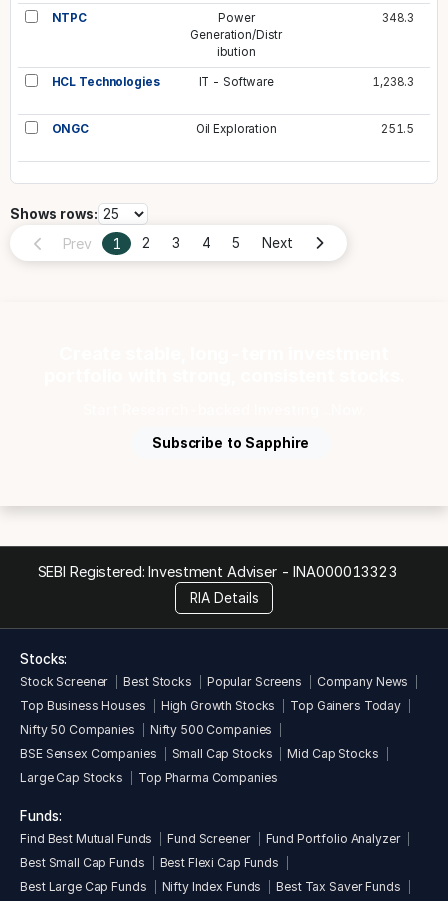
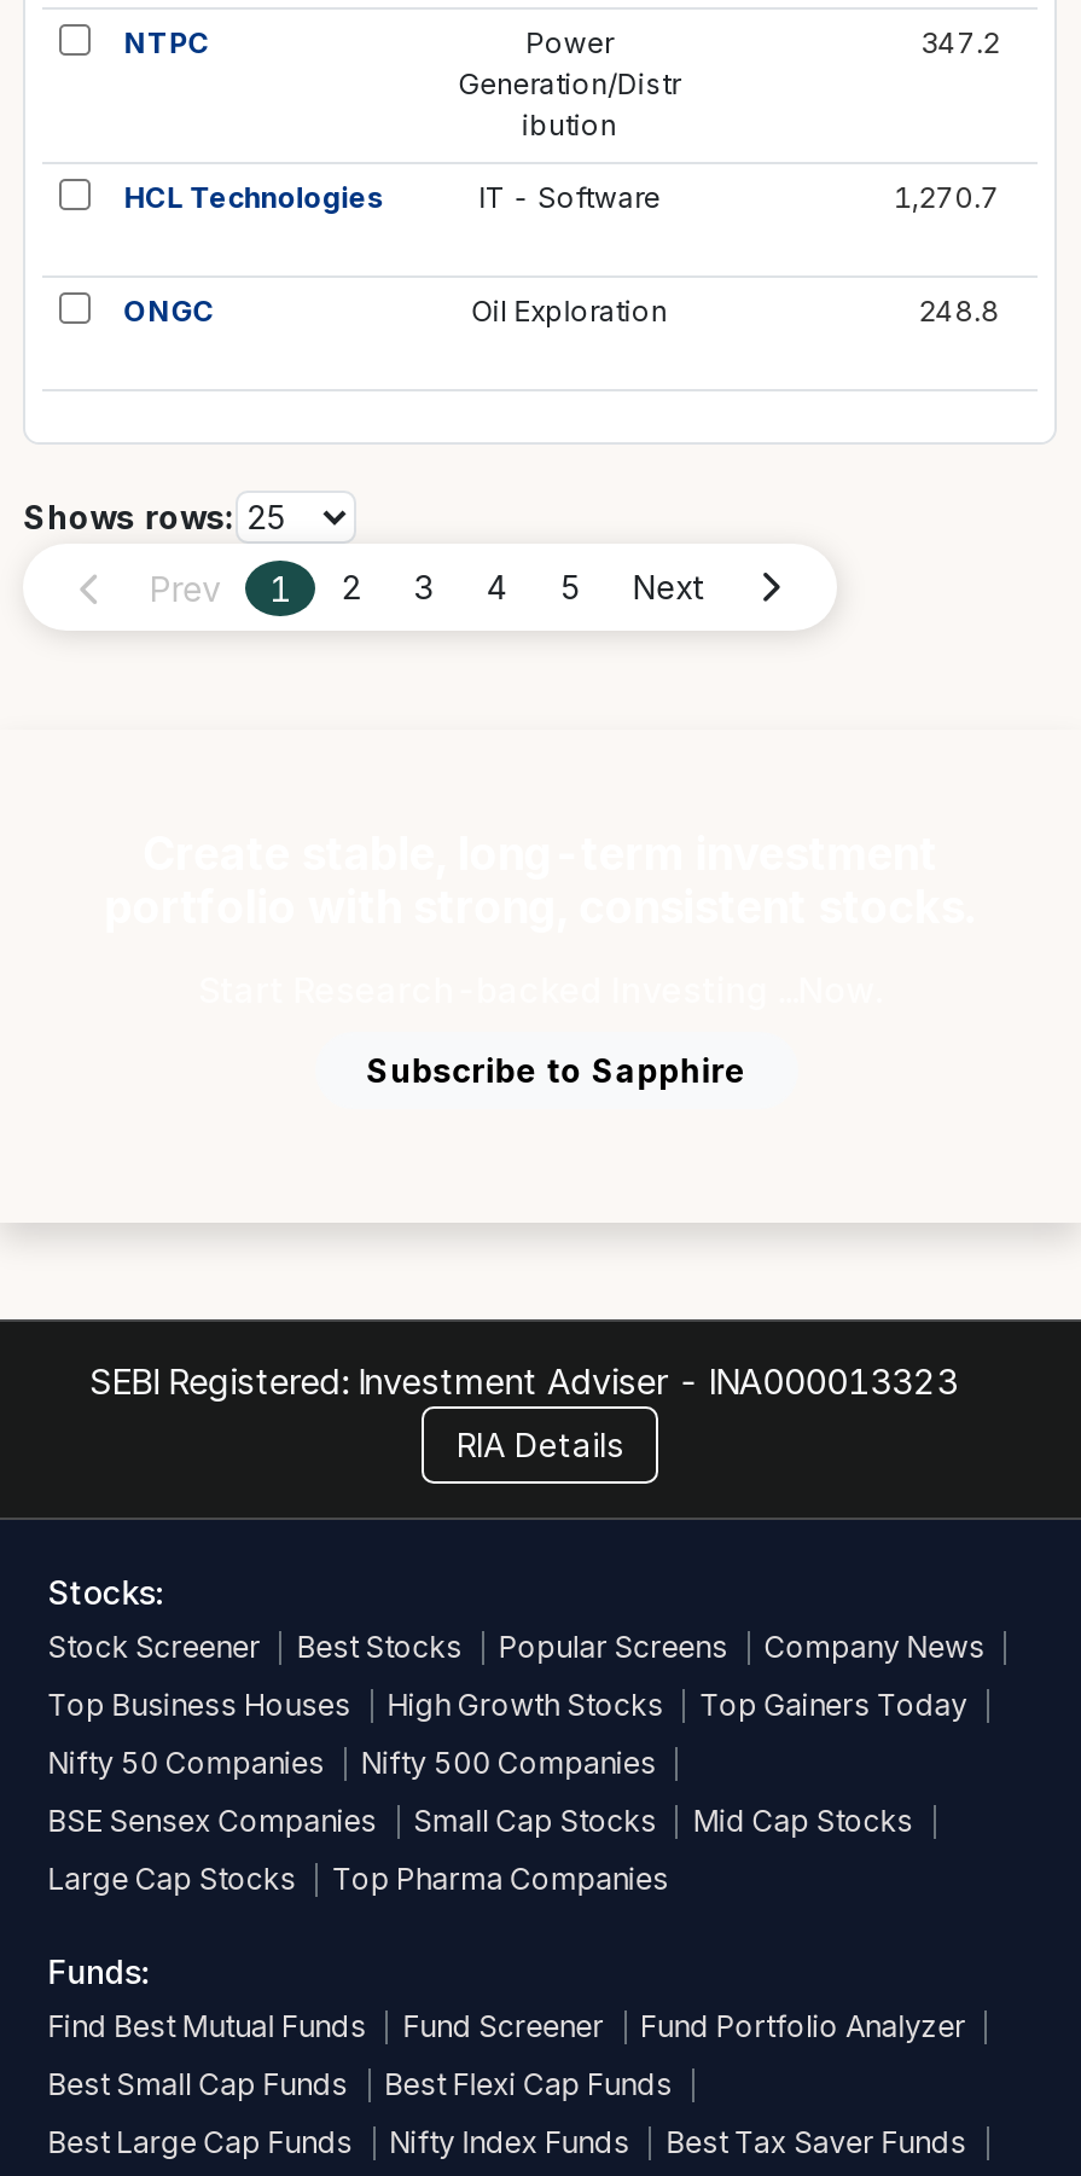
[382,11,414,25] 348.3 -> [921,27,999,61] 347.2
[372,75,414,89] 1,238.3 -> [893,182,999,216] 1,270.7
[381,122,414,136] 251.5 -> [919,296,999,329] 248.8

